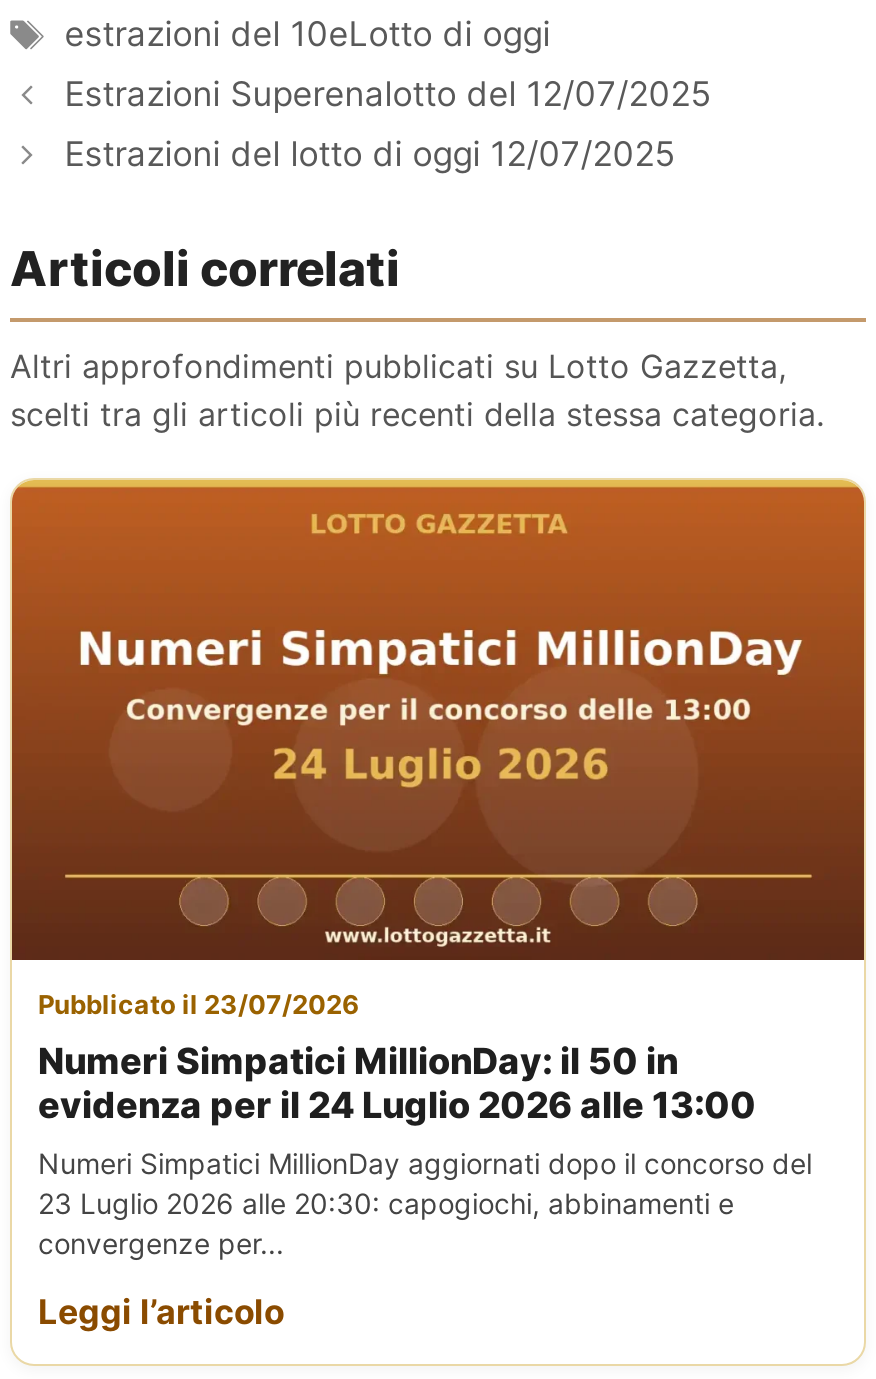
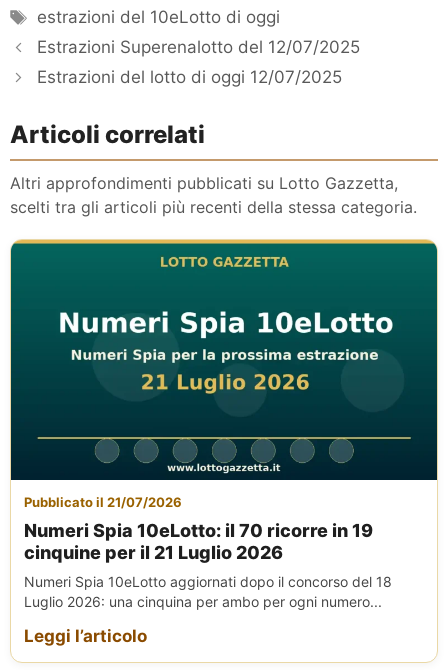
[10,484,866,1020] [image] | Pubblicato il 23/07/2026 -> [10,242,438,510] [image] | Pubblicato il 21/07/2026
[38,1040,756,1126] Numeri Simpatici MillionDay: il 50 in | evidenza per il 24 Luglio 2026 alle 13:00 -> [24,520,373,563] Numeri Spia 10eLotto: il 70 ricorre in 19 | cinquine per il 21 Luglio 2026
[38,1146,812,1260] Numeri Simpatici MillionDay aggiornati dopo il concorso del | 23 Luglio 2026 alle 20:30: capogiochi, abbinamenti e | convergenze per... -> [24,573,392,610] Numeri Spia 10eLotto aggiornati dopo il concorso del 18 | Luglio 2026: una cinquina per ambo per ogni numero...

